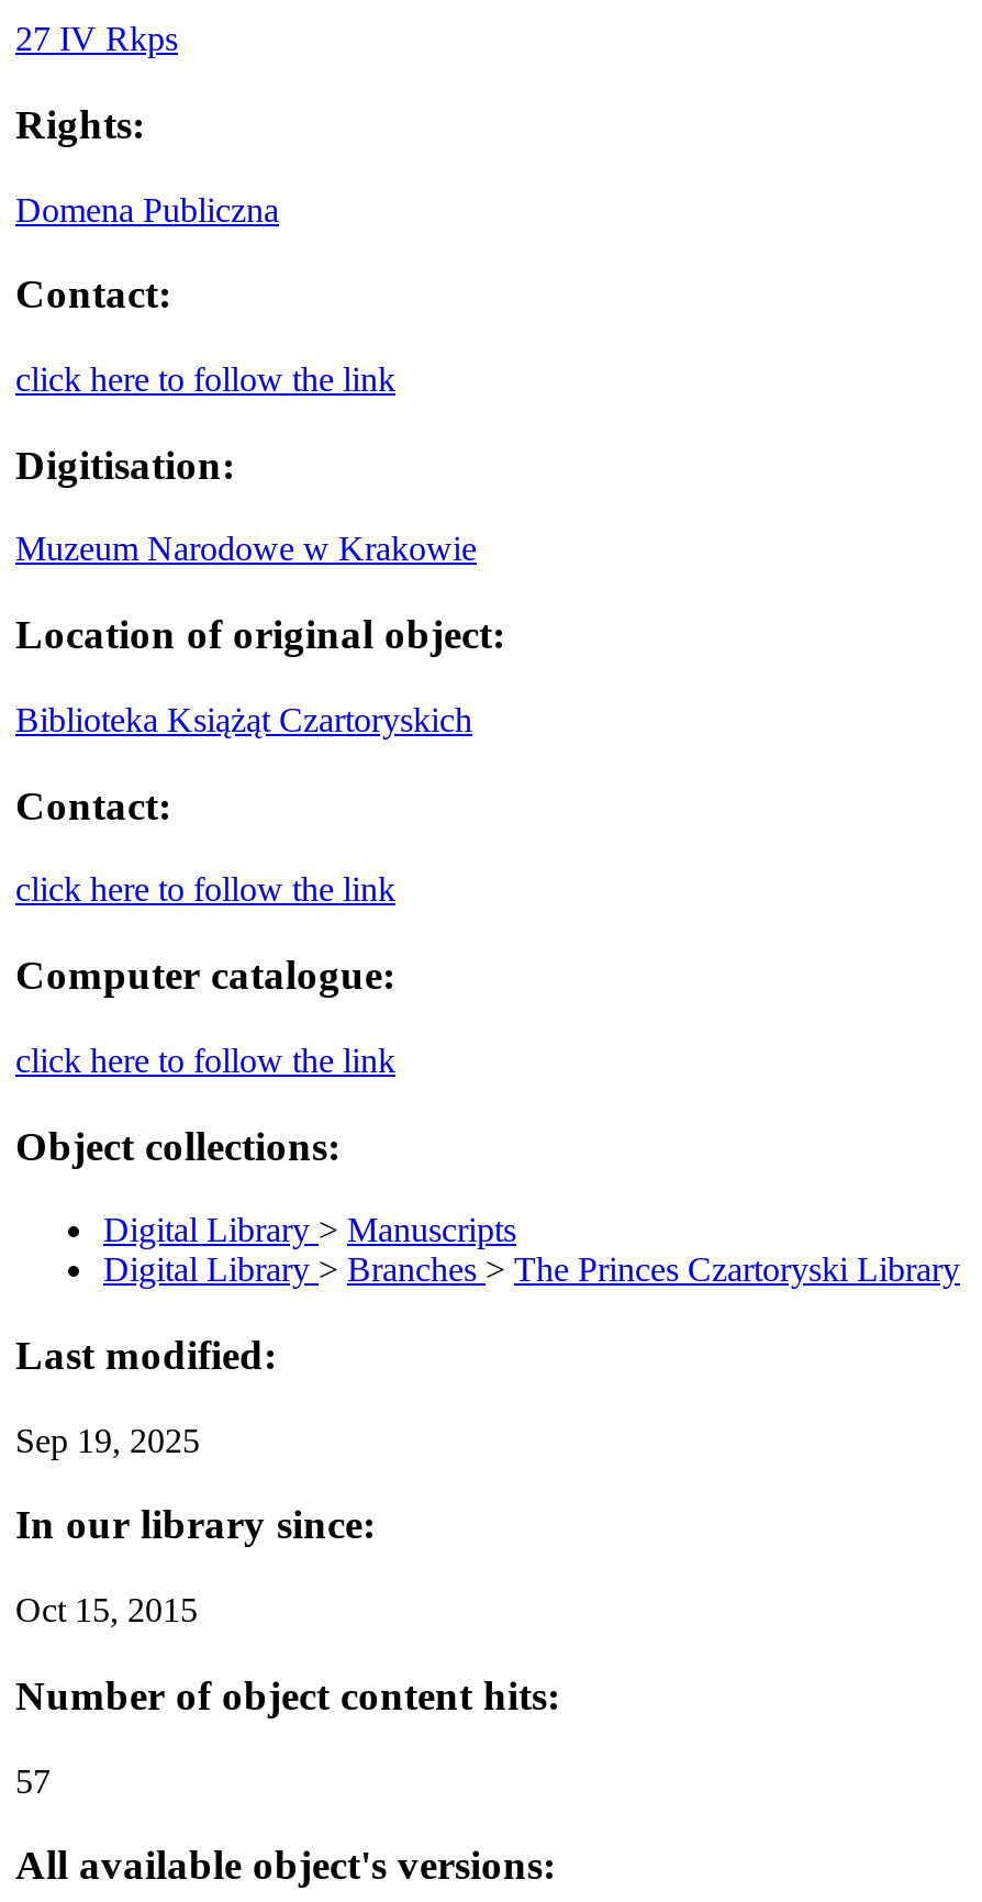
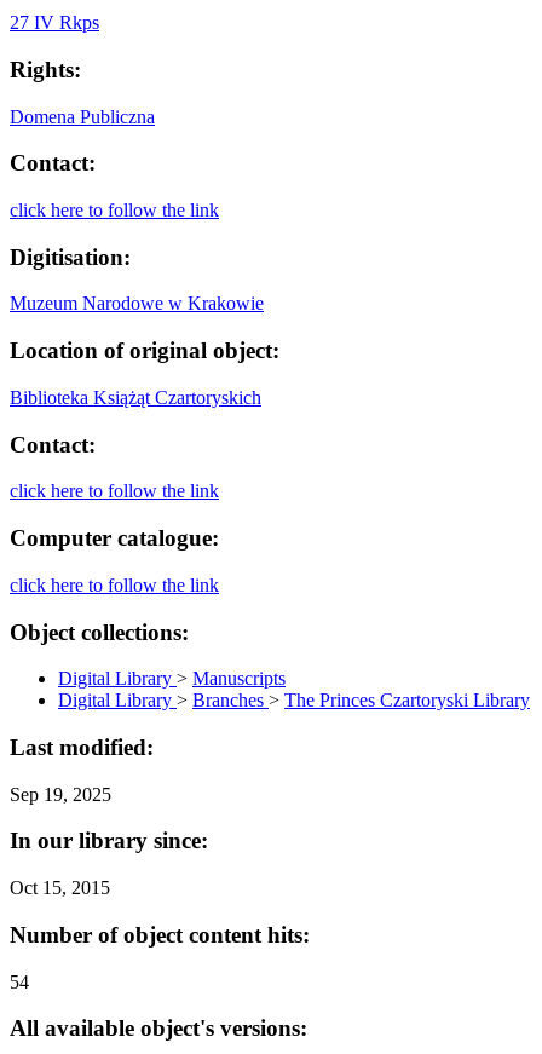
[15,1761,51,1799] 57 -> [10,971,29,992] 54

